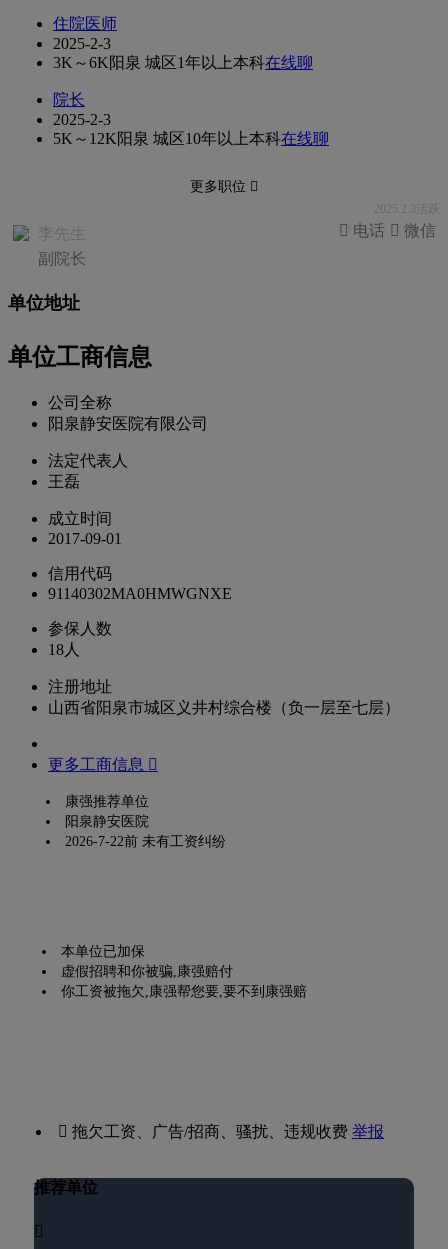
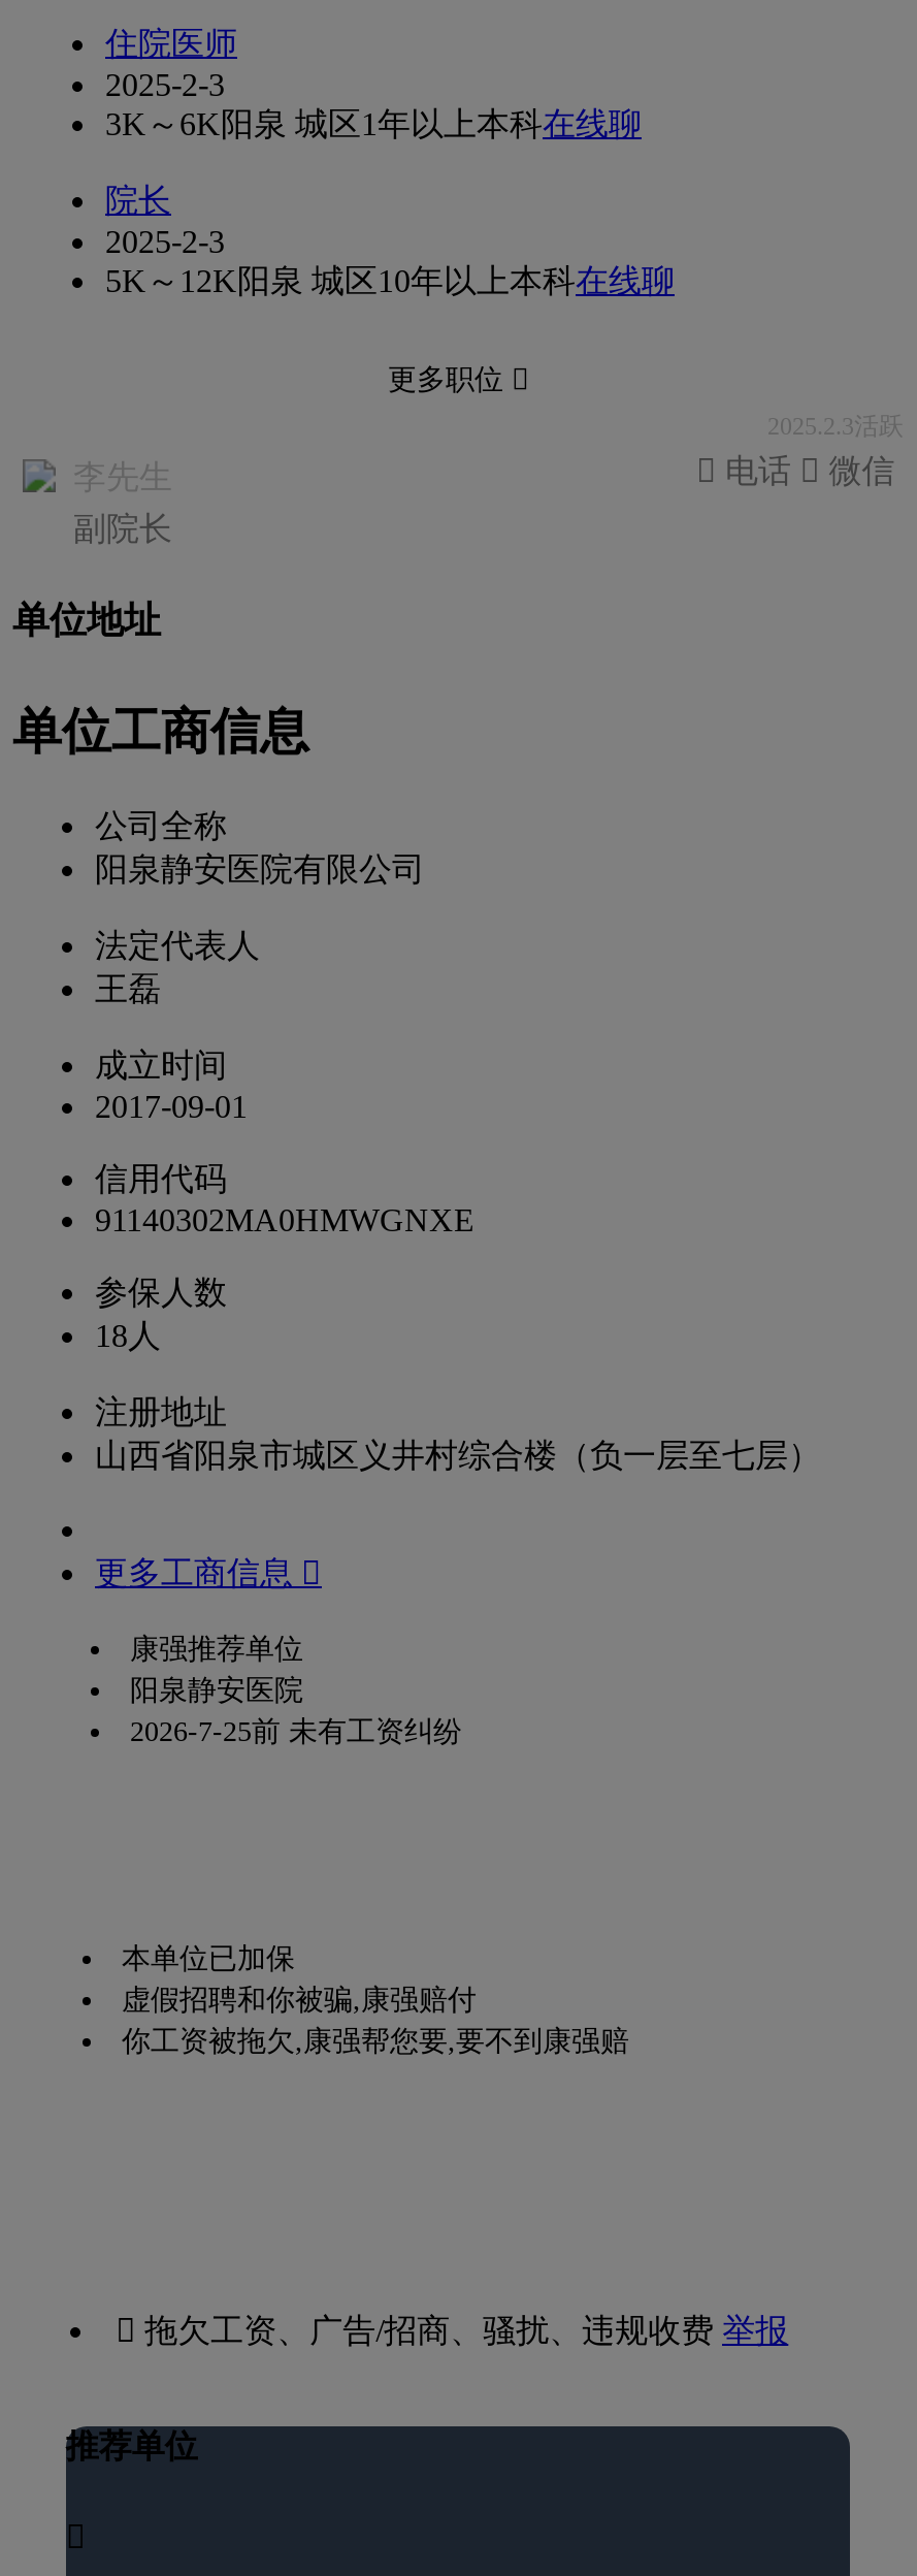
[65,834,226,849] 2026-7-22前 未有工资纠纷 -> [130,1715,462,1746] 2026-7-25前 未有工资纠纷

